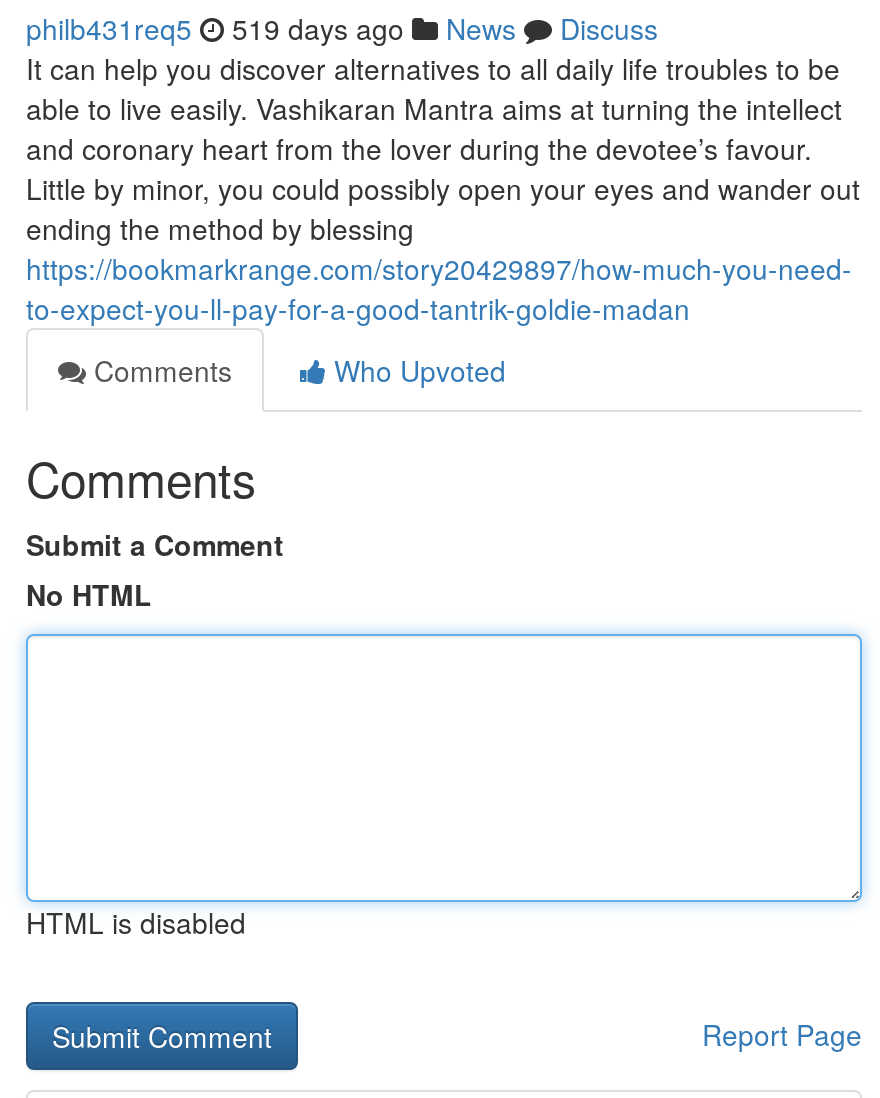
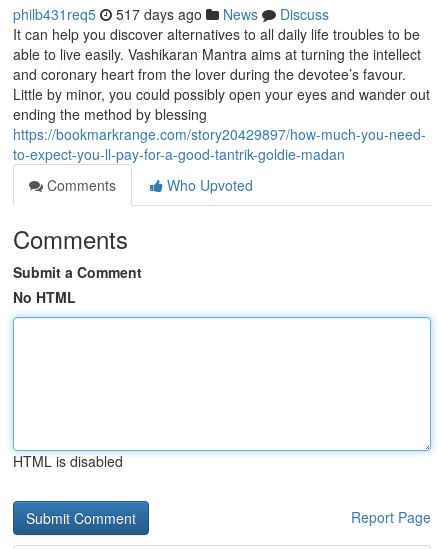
[26,8,658,48] philb431req5 519 days ago News Discuss -> [13,4,329,24] philb431req5 517 days ago News Discuss

